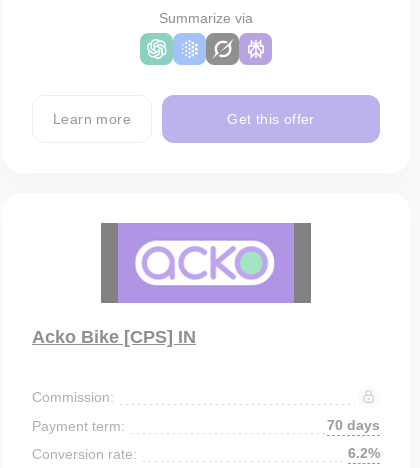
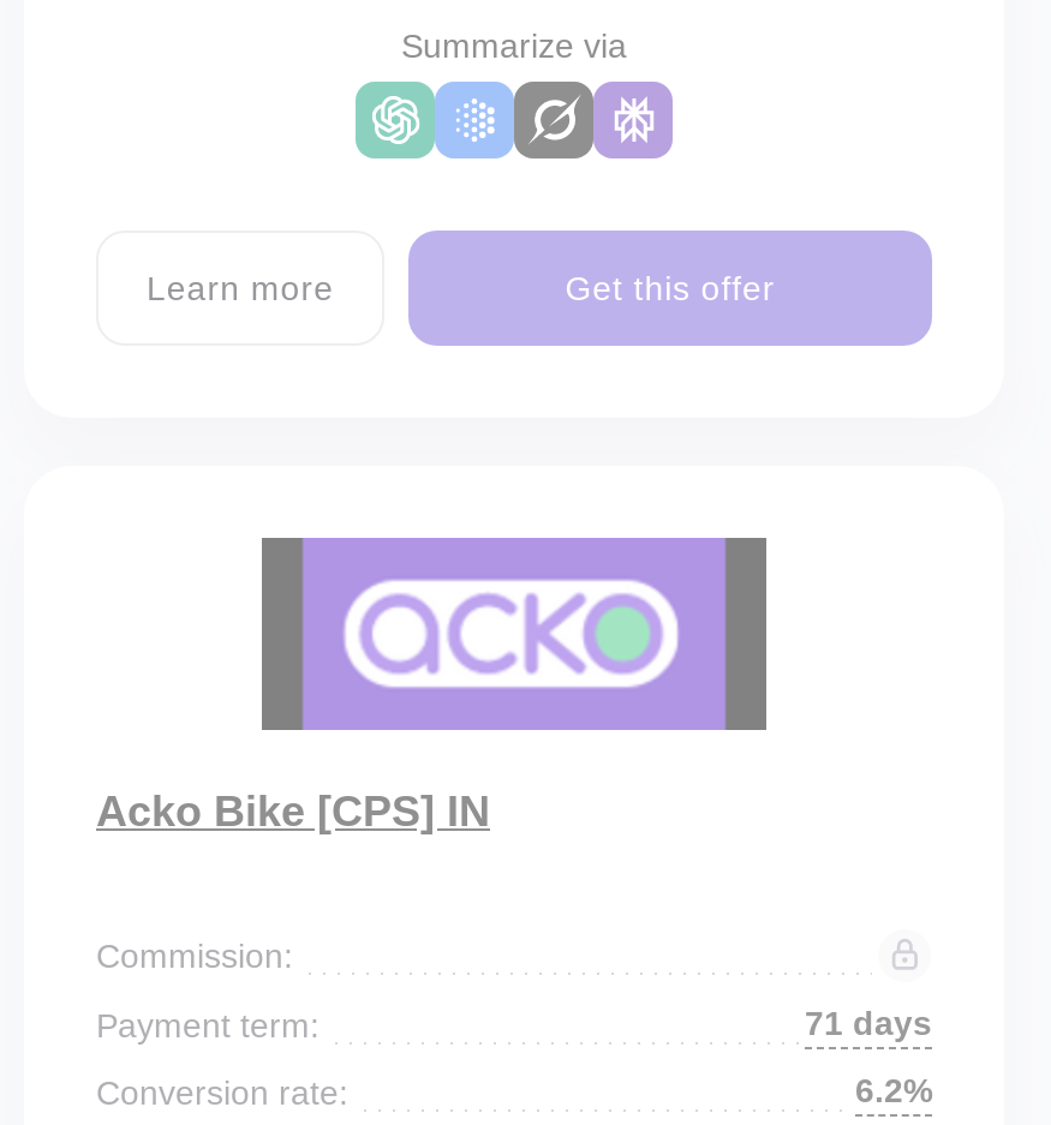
[327,417,380,433] 70 days -> [805,1004,932,1042] 71 days

